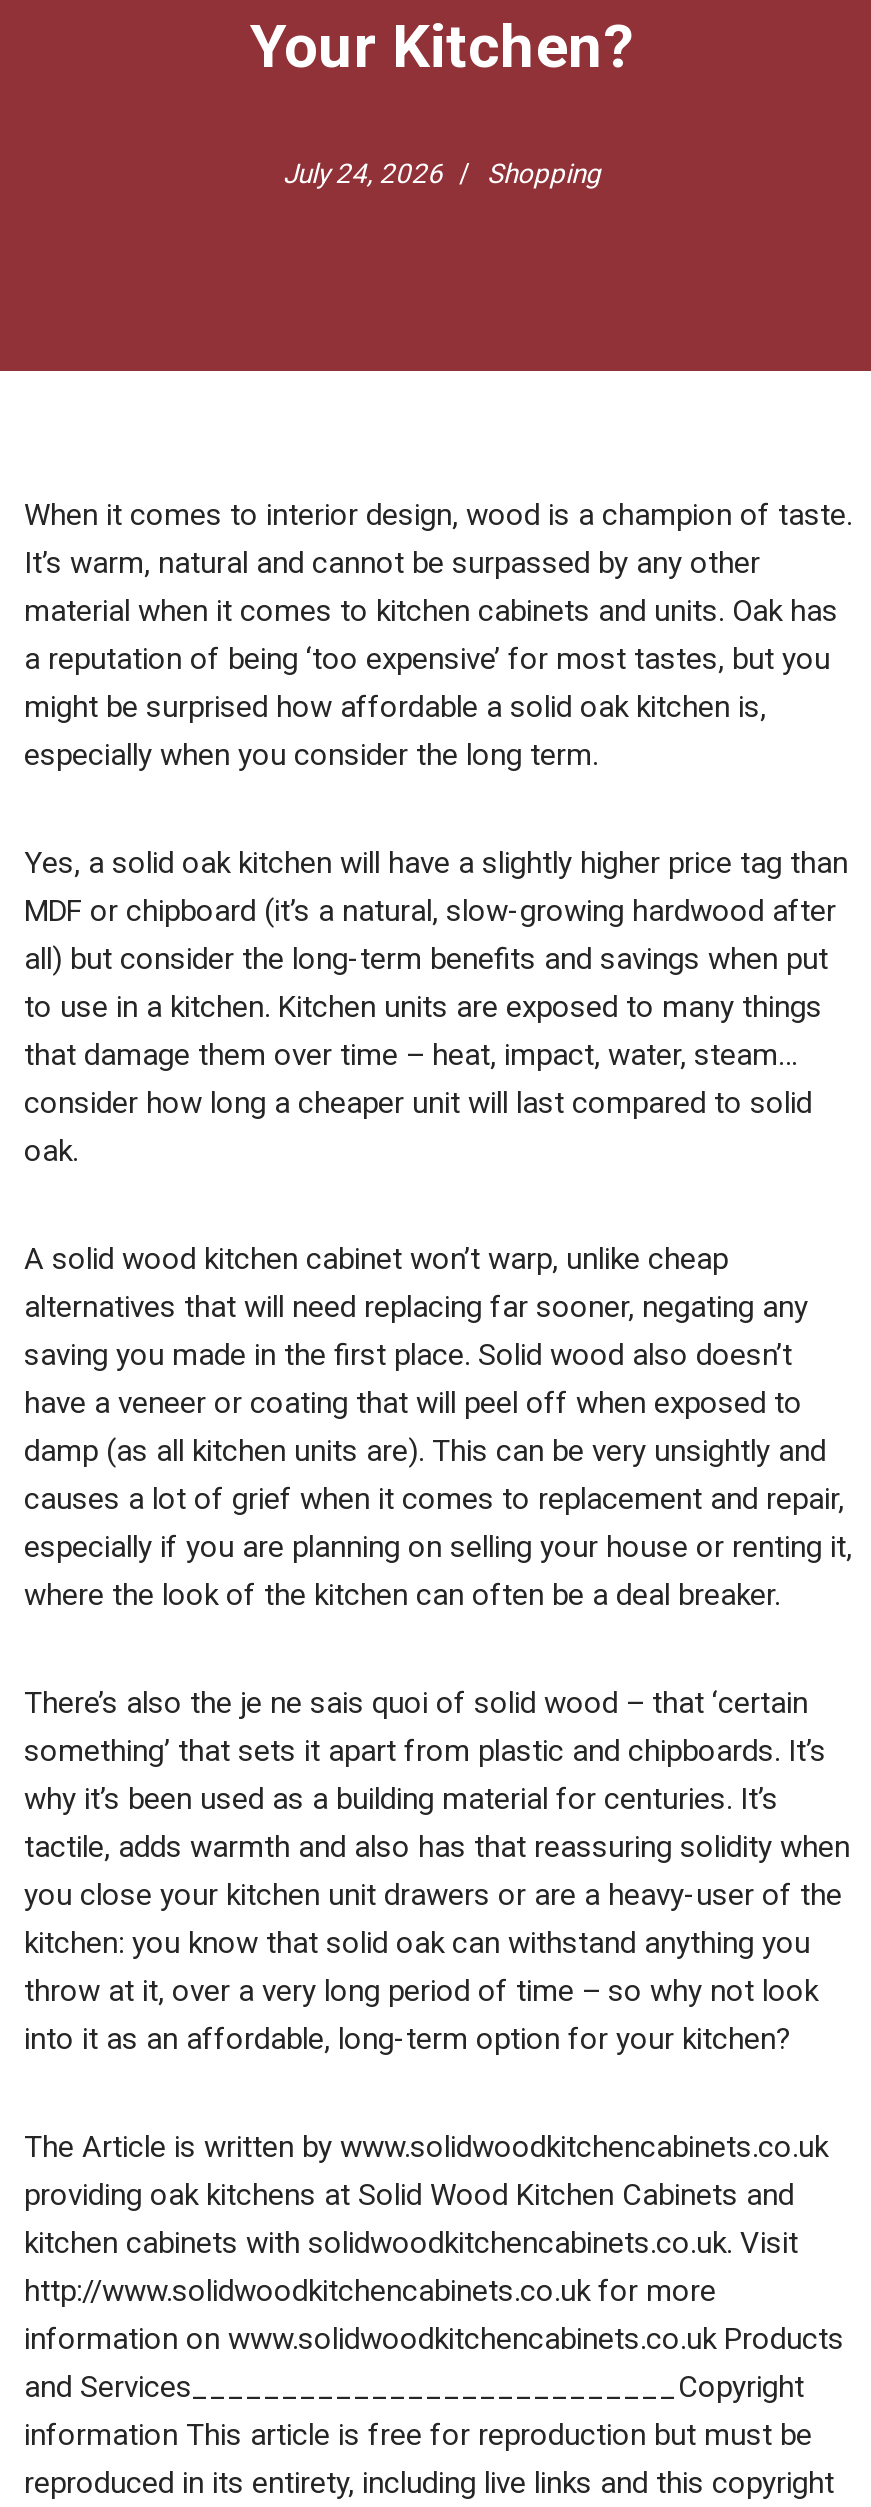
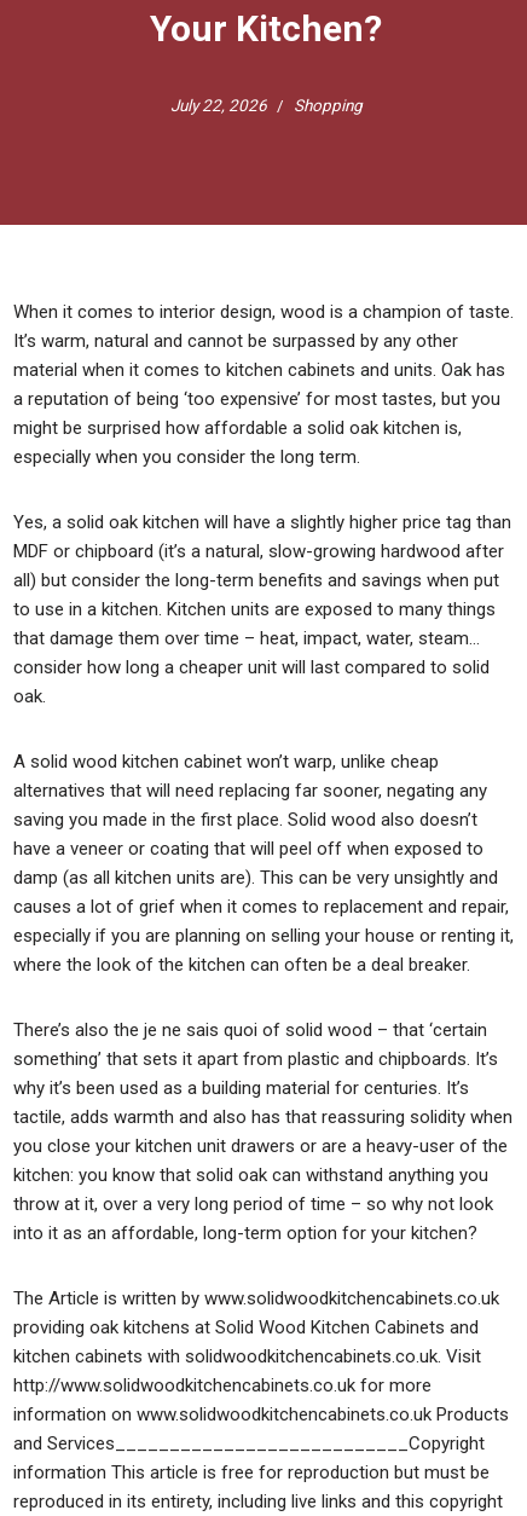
[283,156,601,188] July 24, 2026 Shopping -> [170,95,362,114] July 22, 2026 Shopping

